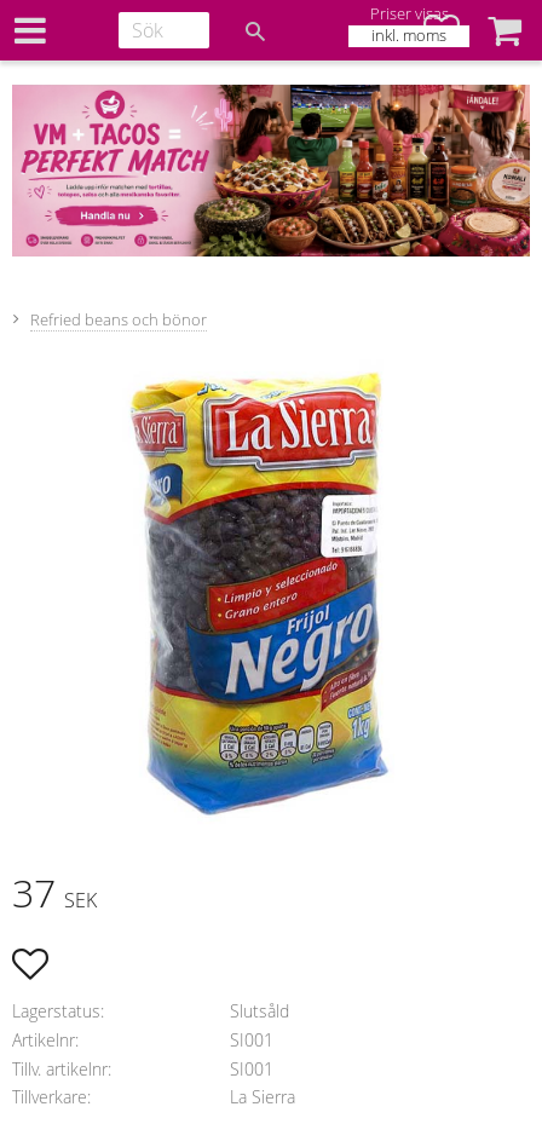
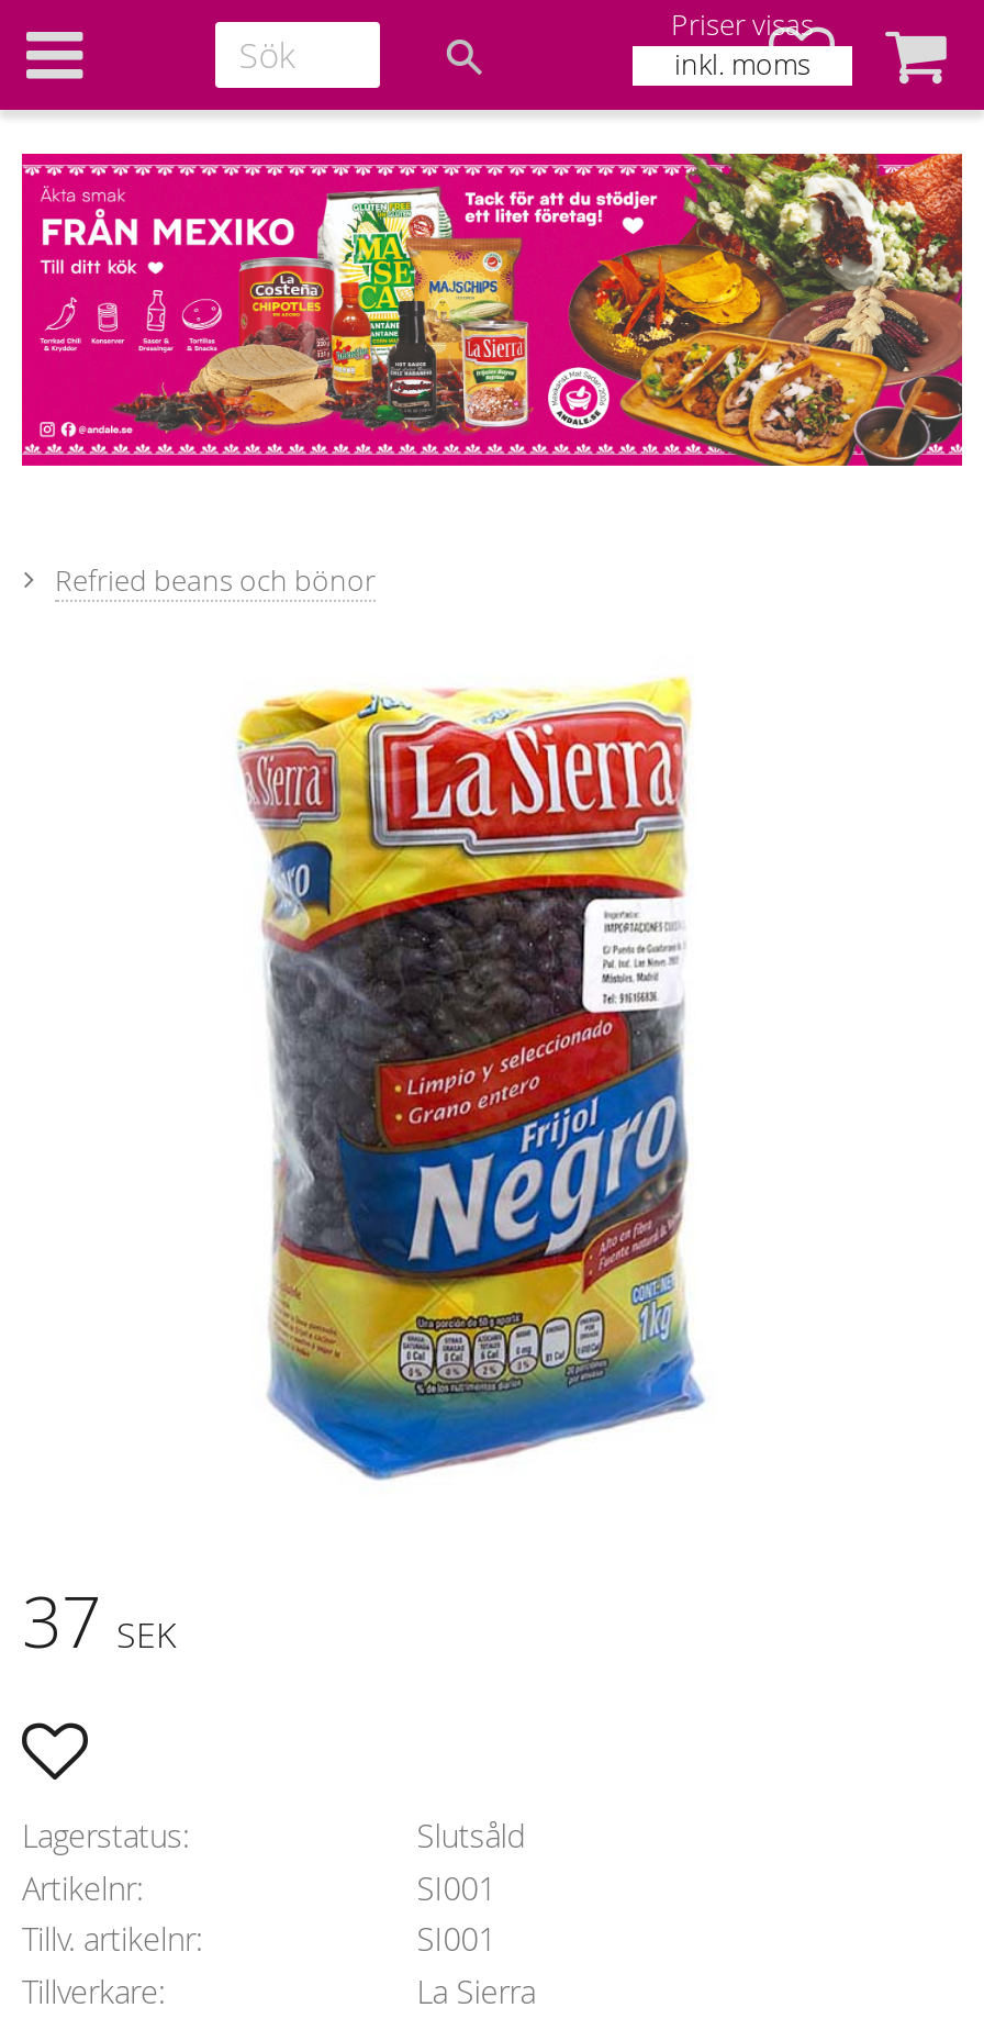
[13,83,531,258] [image] -> [22,152,964,468] [image]

